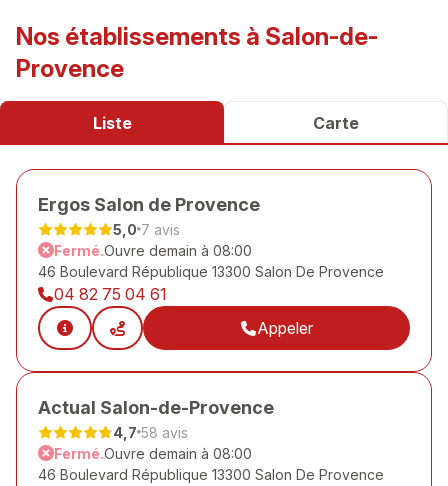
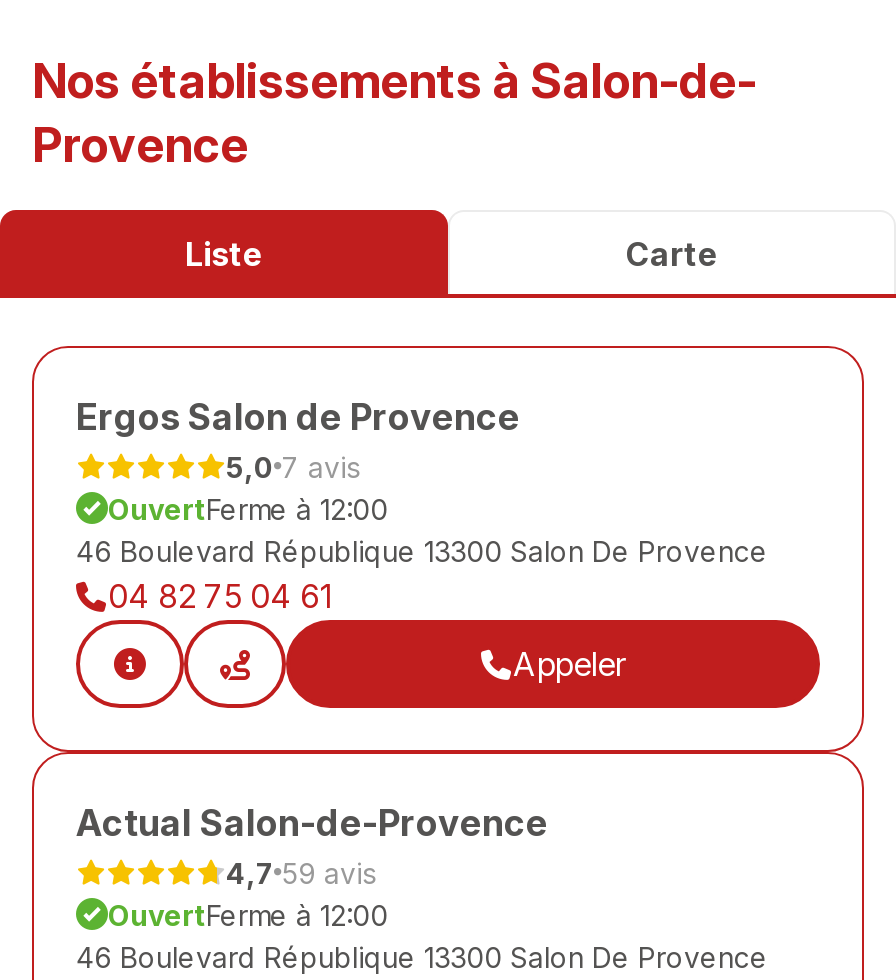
[54,242,252,259] Fermé.Ouvre demain à 08:00 -> [108,492,388,526] OuvertFerme à 12:00
[54,423,252,462] 4,7 58 avis | Fermé.Ouvre demain à 08:00 -> [108,855,388,932] 4,7 59 avis | OuvertFerme à 12:00

